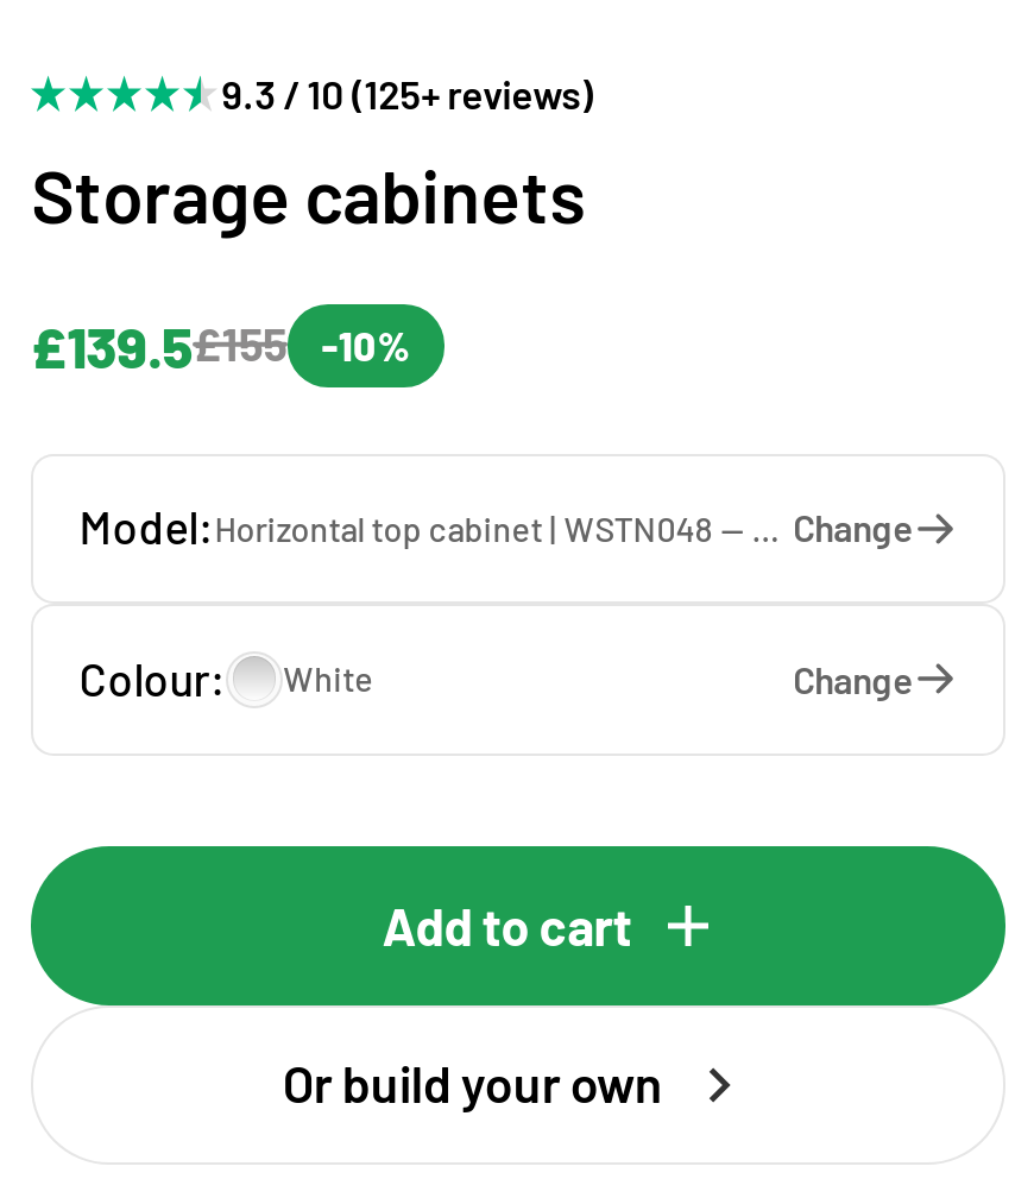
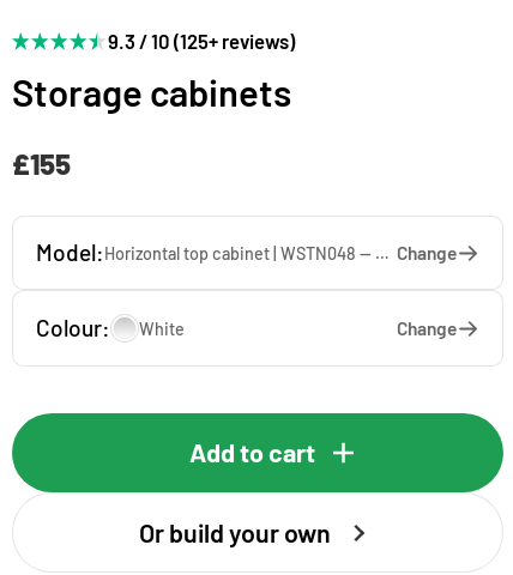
[31,310,411,379] £139.5£155 | -10% -> [12,147,71,181] £155

